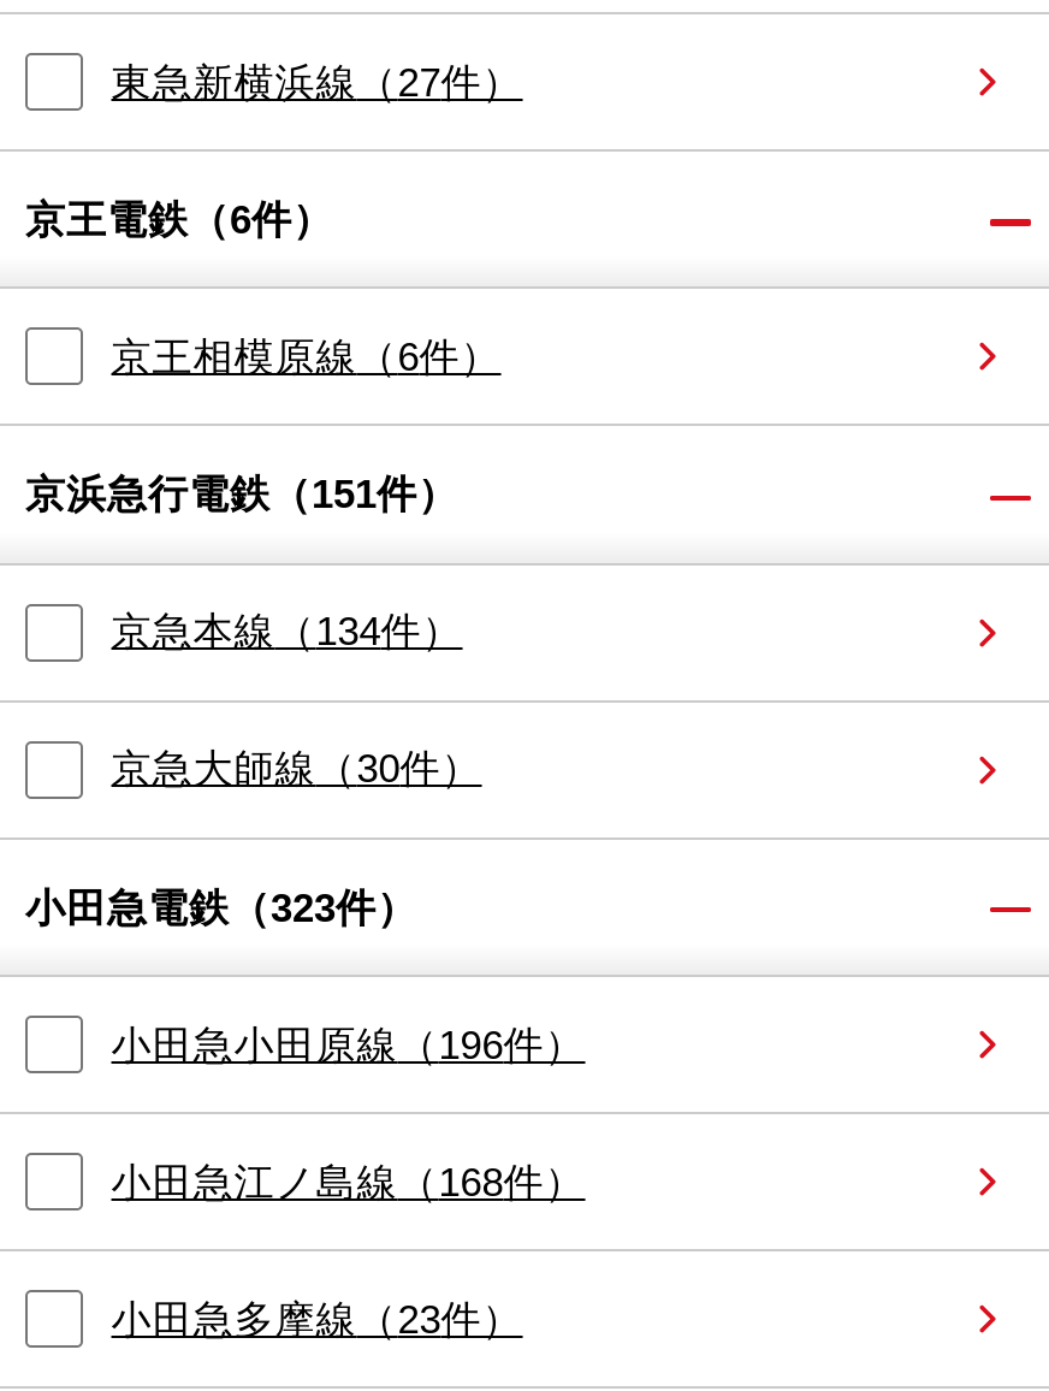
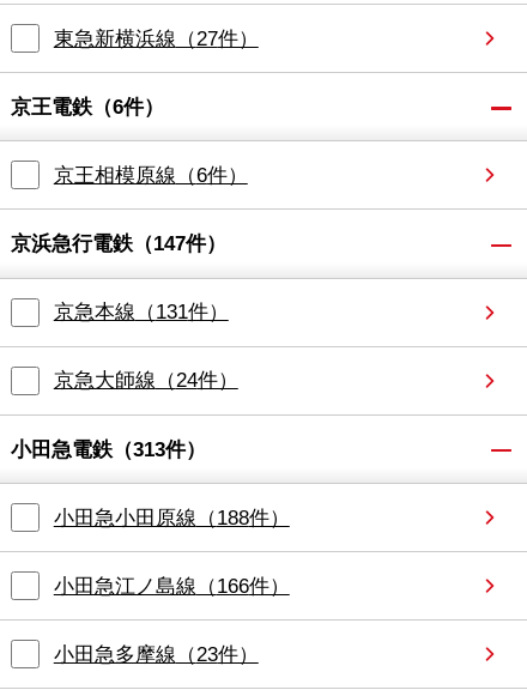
[25,472,458,518] 京浜急行電鉄（151件） -> [11,233,226,255] 京浜急行電鉄（147件）
[111,610,463,655] 京急本線（134件） -> [54,301,229,324] 京急本線（131件）
[111,747,482,792] 京急大師線（30件） -> [54,369,238,392] 京急大師線（24件）
[25,884,417,930] 小田急電鉄（323件） -> [11,438,206,461] 小田急電鉄（313件）
[111,1022,585,1068] 小田急小田原線（196件） -> [54,506,290,529] 小田急小田原線（188件）
[111,1159,585,1205] 小田急江ノ島線（168件） -> [54,575,290,598] 小田急江ノ島線（166件）

